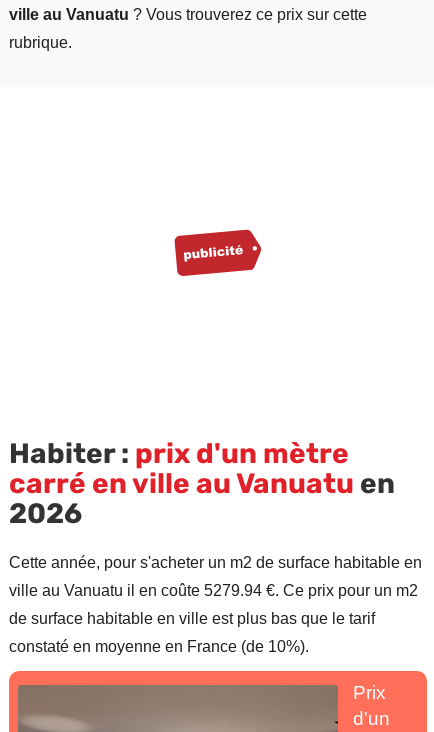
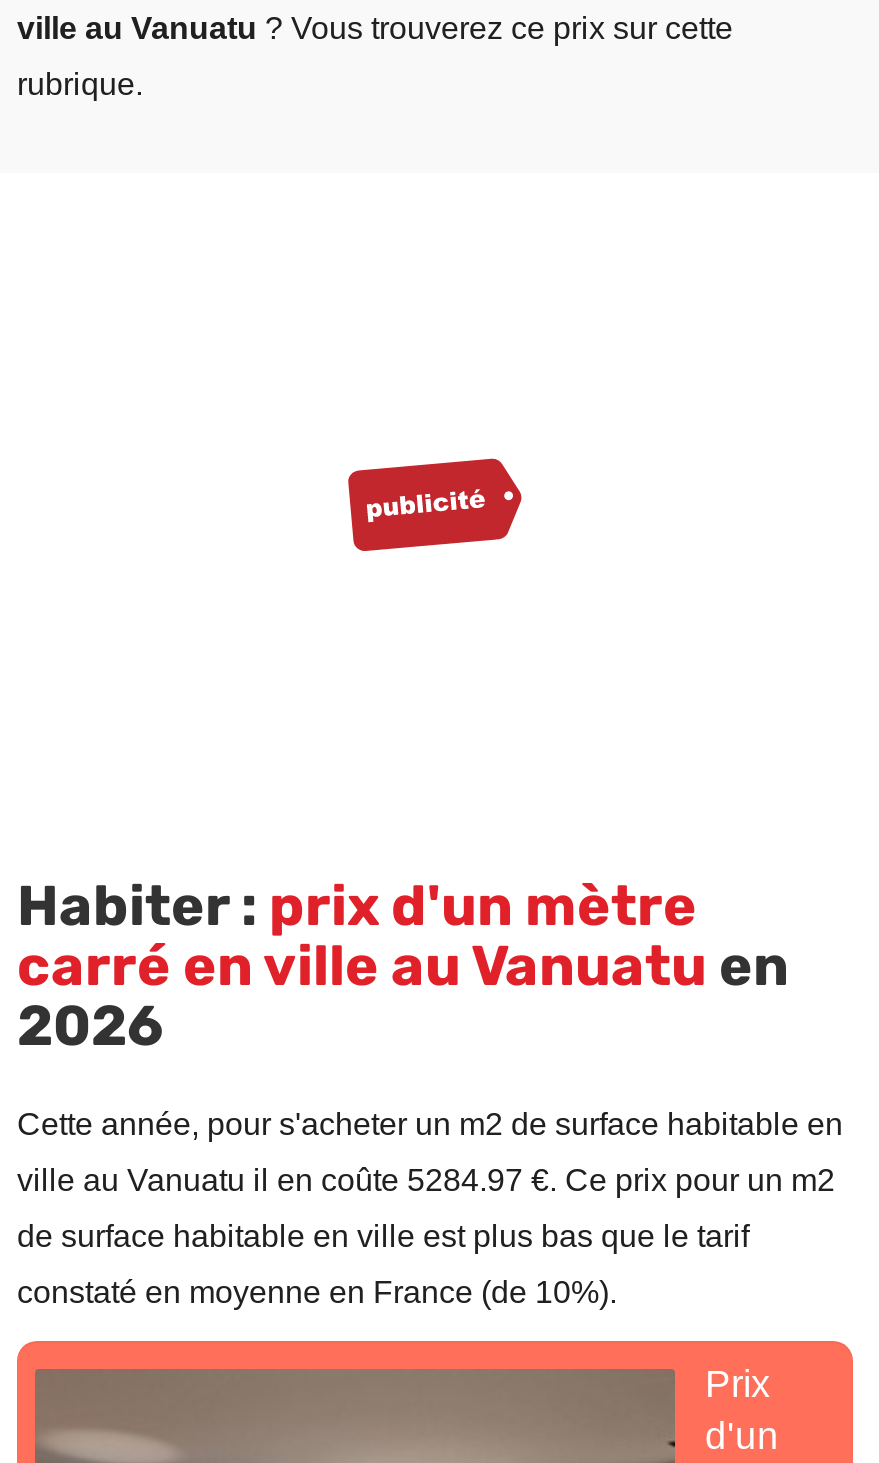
[9,582,418,599] ville au Vanuatu il en coûte 5279.94 €. Ce prix pour un m2 -> [17,1163,835,1197] ville au Vanuatu il en coûte 5284.97 €. Ce prix pour un m2

